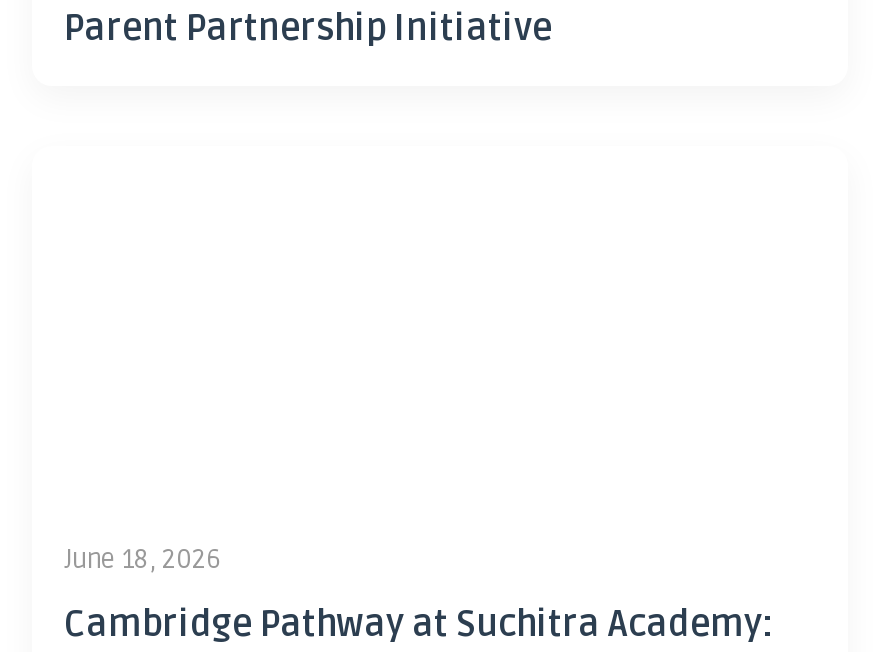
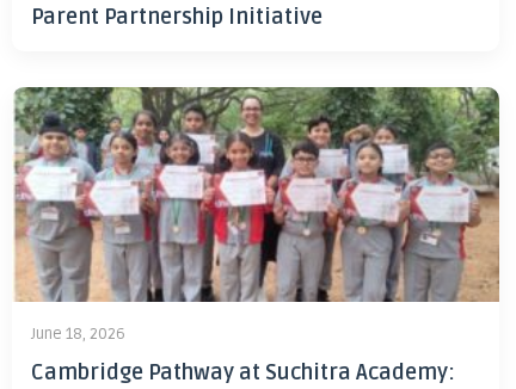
none -> [13,86,500,303] [image]

